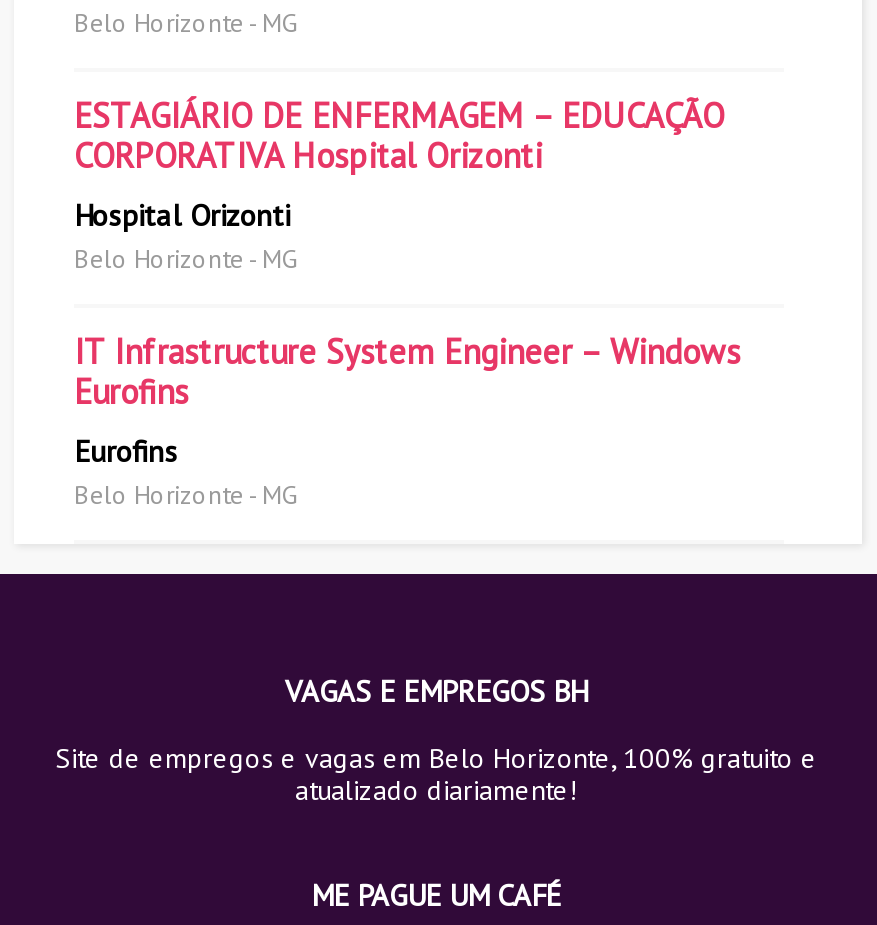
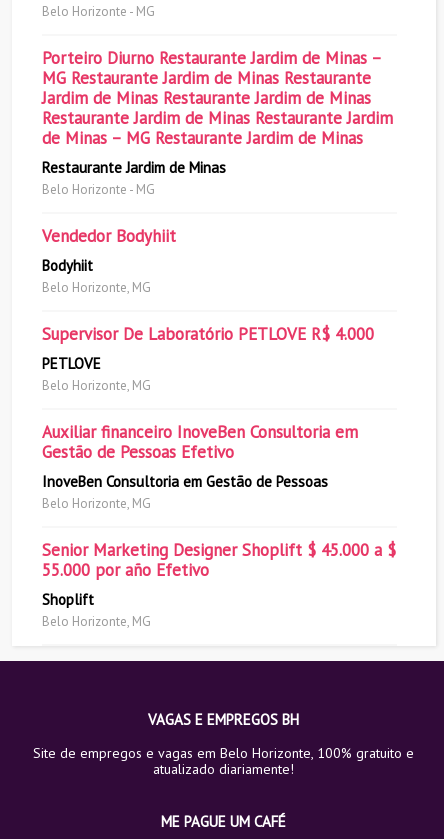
[74,94,724,234] ESTAGIÁRIO DE ENFERMAGEM – EDUCAÇÃO | CORPORATIVA Hospital Orizonti | Hospital Orizonti -> [42,47,393,177] Porteiro Diurno Restaurante Jardim de Minas – | MG Restaurante Jardim de Minas Restaurante | Jardim de Minas Restaurante Jardim de Minas | Restaurante Jardim de Minas Restaurante Jardim | de Minas – MG Restaurante Jardim de Minas | Restaurante Jardim de Minas
[74,330,740,512] IT Infrastructure System Engineer – Windows | Eurofins | Eurofins | Belo Horizonte - MG -> [42,225,396,630] Vendedor Bodyhiit | Bodyhiit | Belo Horizonte, MG | Supervisor De Laboratório PETLOVE R$ 4.000 | PETLOVE | Belo Horizonte, MG | Auxiliar financeiro InoveBen Consultoria em | Gestão de Pessoas Efetivo | InoveBen Consultoria em Gestão de Pessoas | Belo Horizonte, MG | Senior Marketing Designer Shoplift $ 45.000 a $ | 55.000 por año Efetivo | Shoplift | Belo Horizonte, MG

